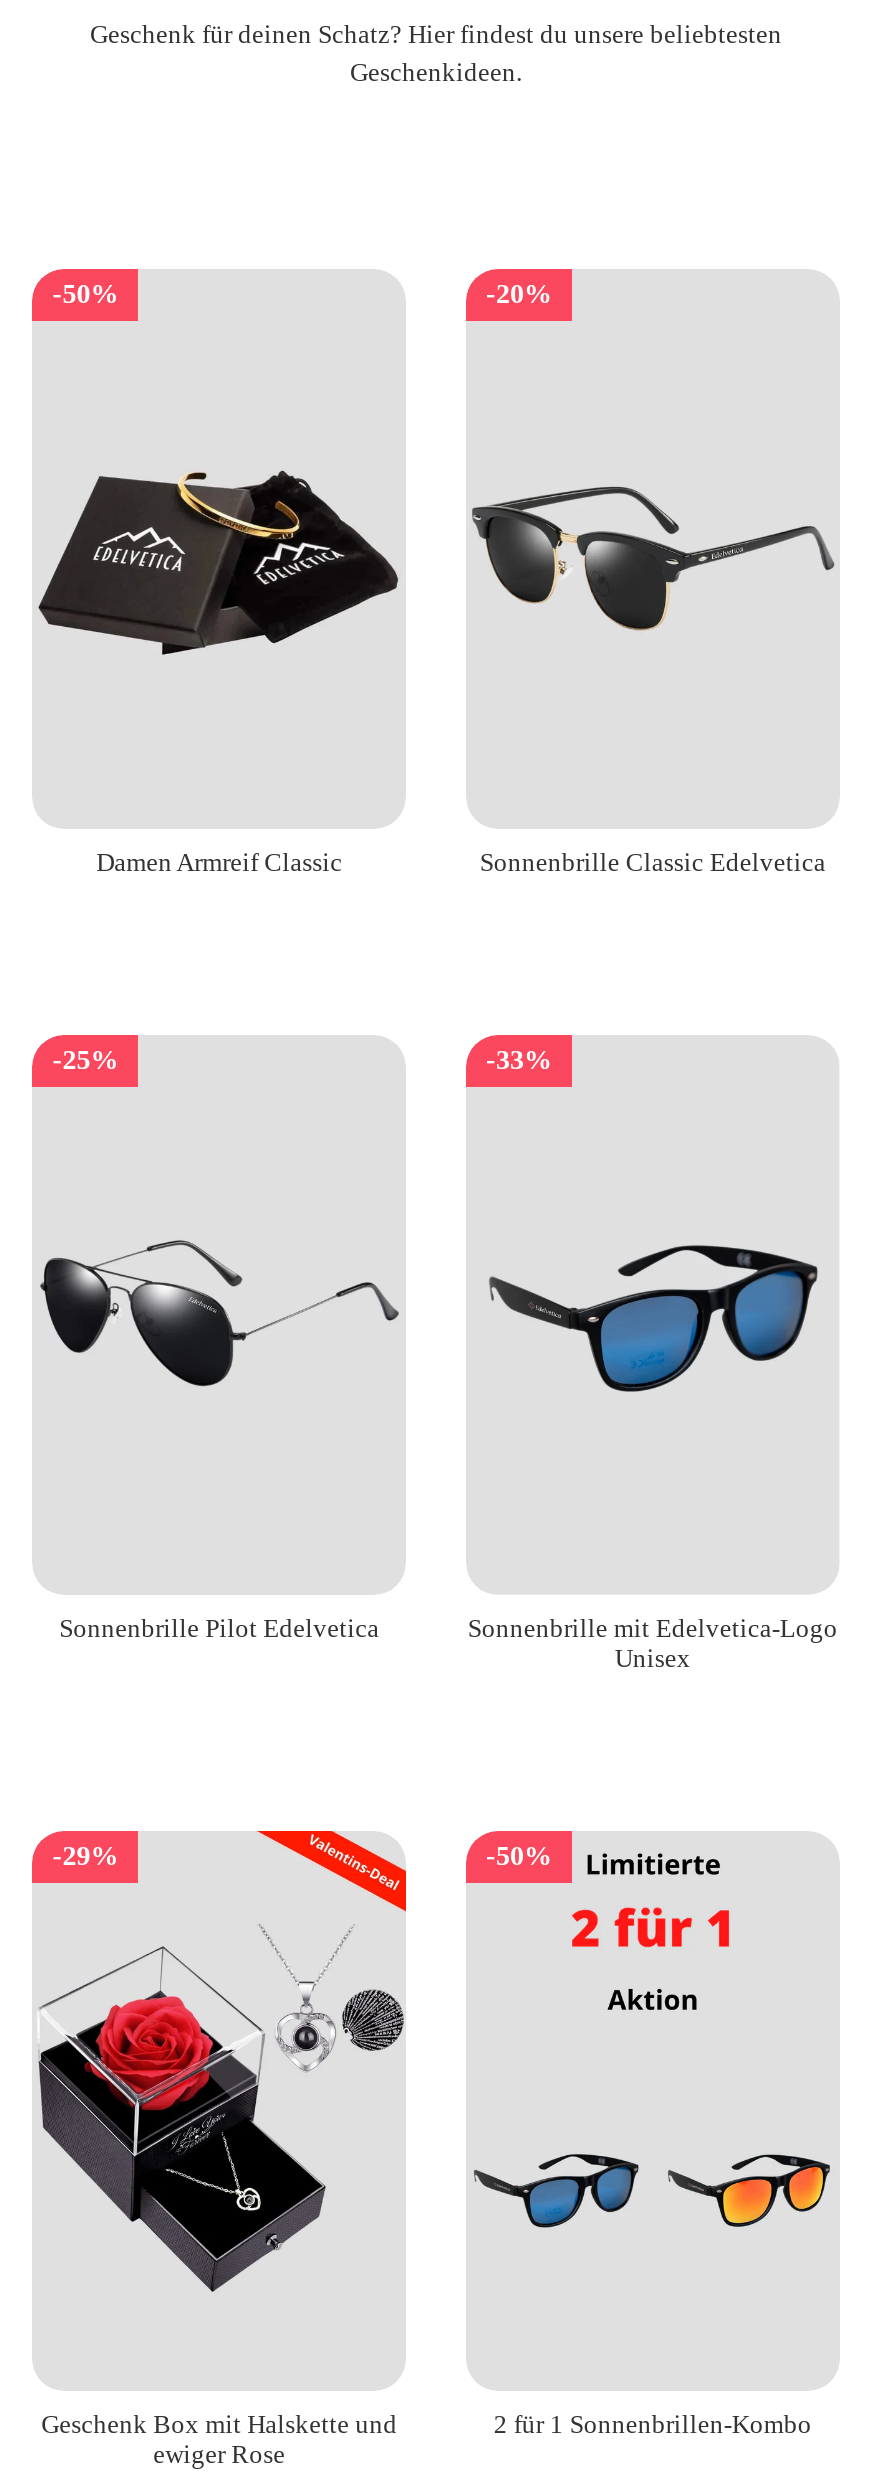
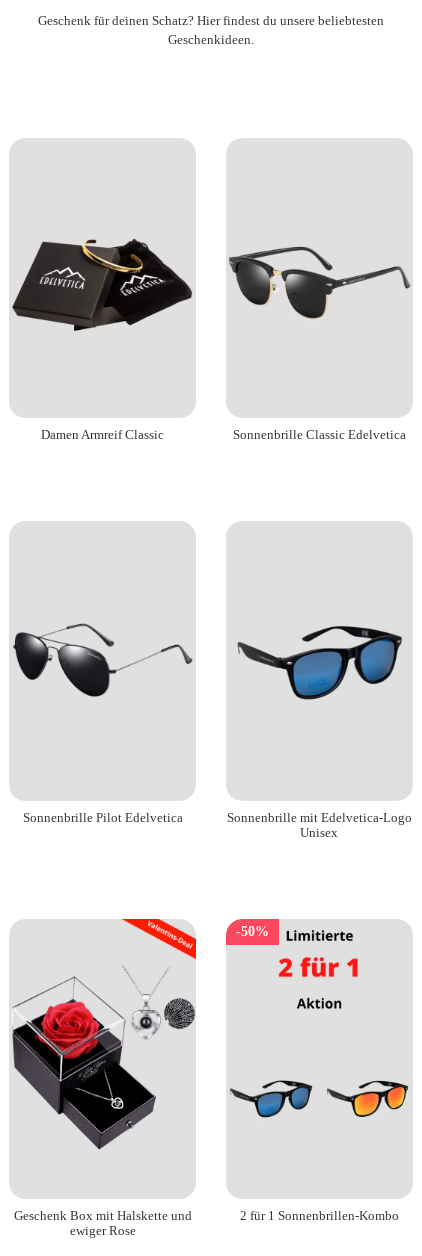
[62,279,118,309] 50% -> none
[496,279,552,309] 20% -> none
[62,1045,118,1075] 25% -> none
[496,1045,552,1075] 33% -> none
[62,1842,118,1872] 29% -> none

